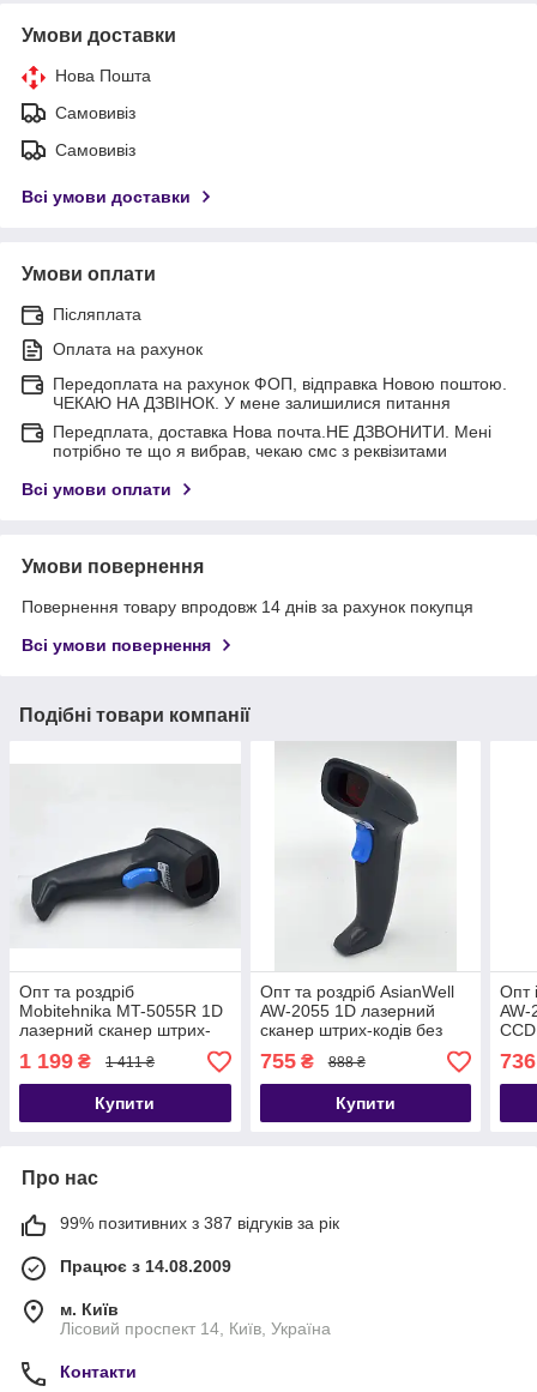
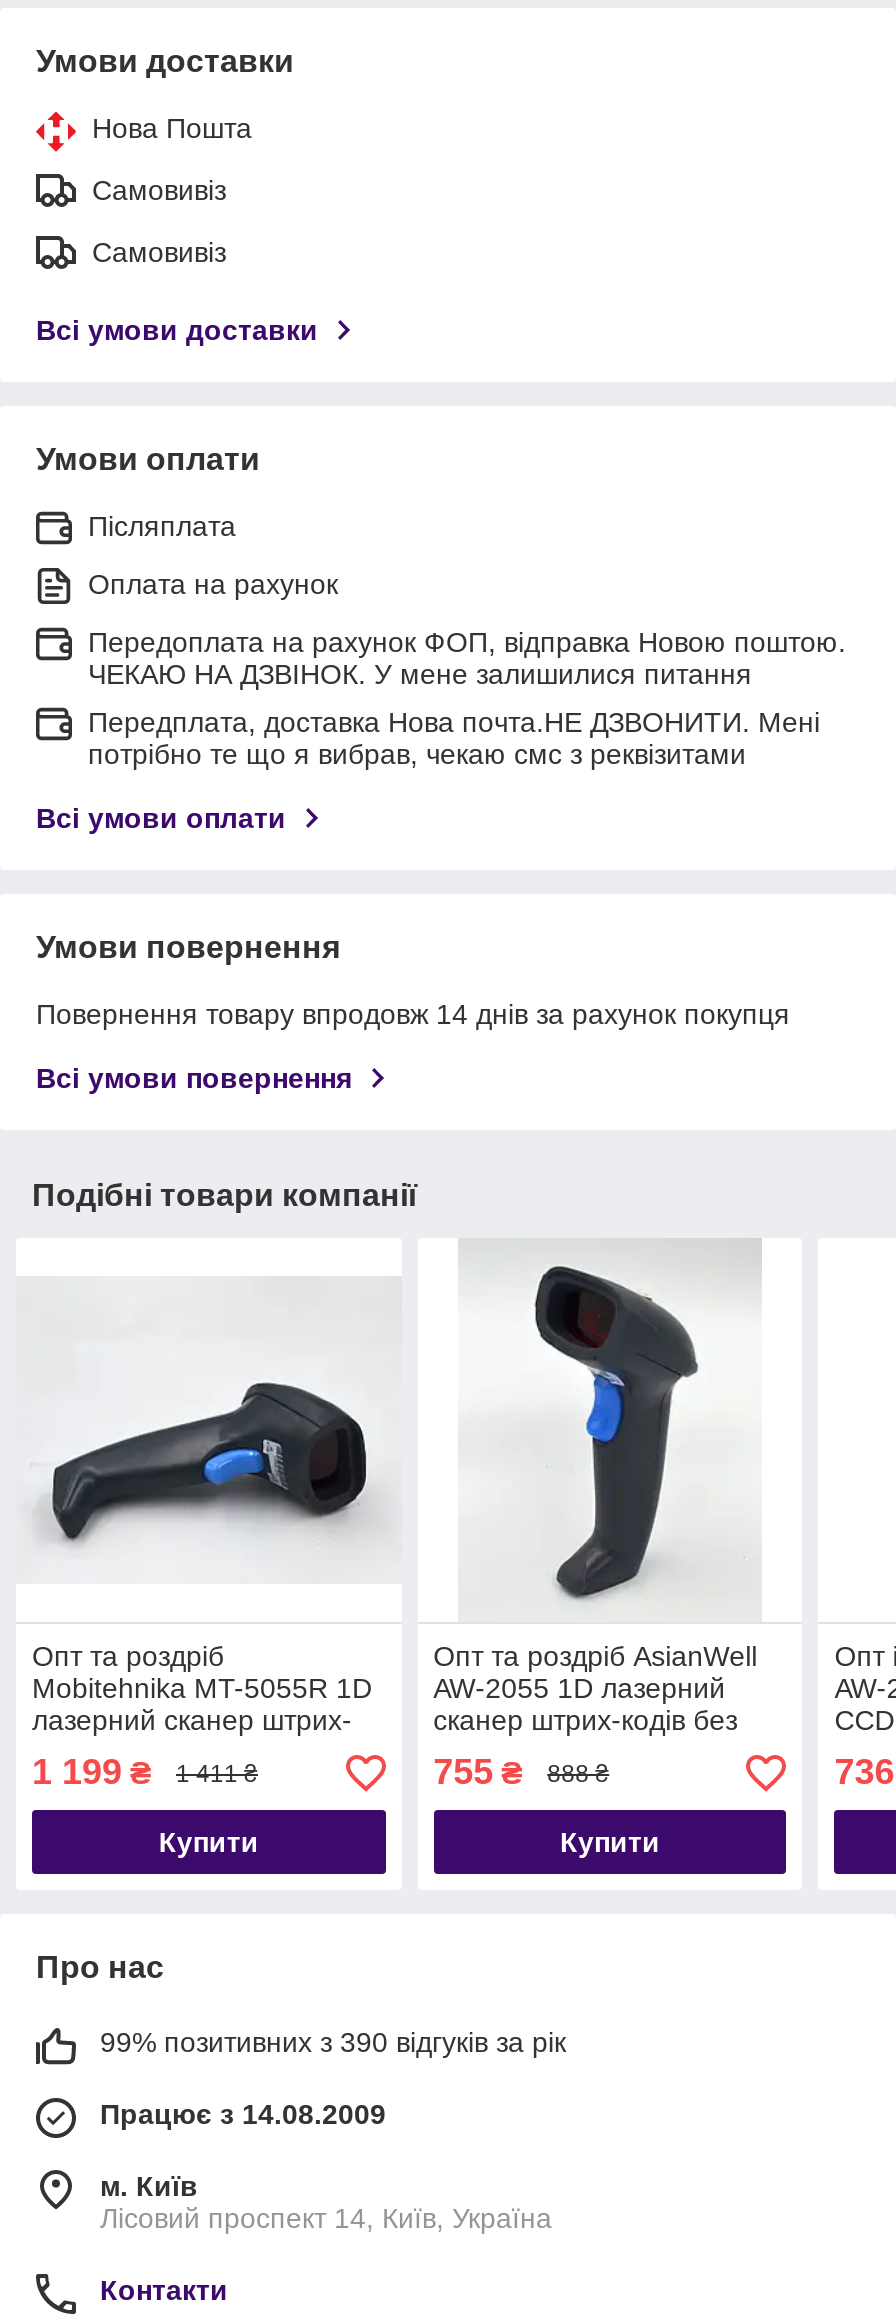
[60,1214,339,1233] 99% позитивних з 387 відгуків за рік -> [100,2027,566,2059] 99% позитивних з 390 відгуків за рік

